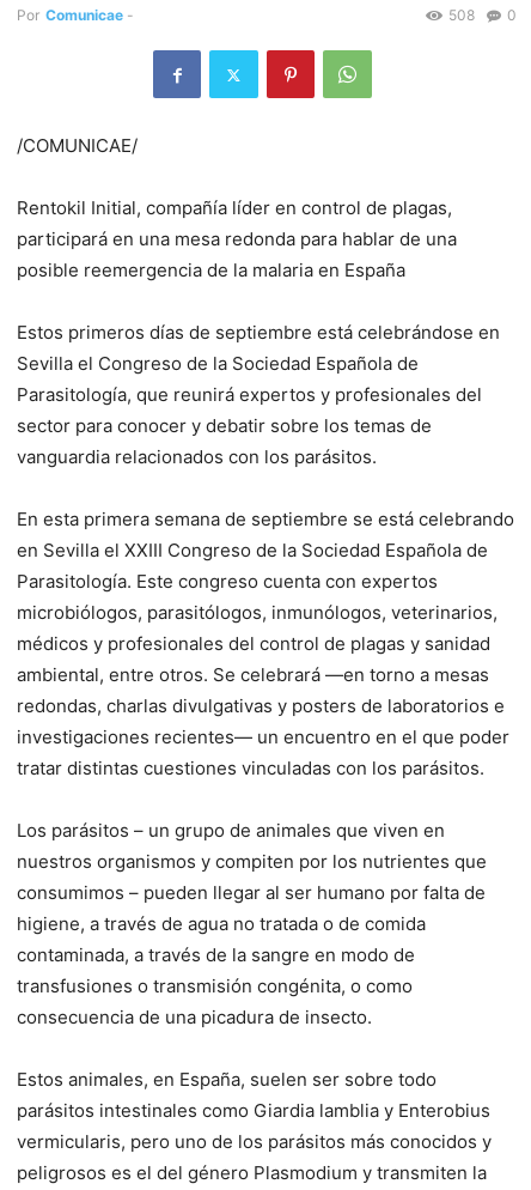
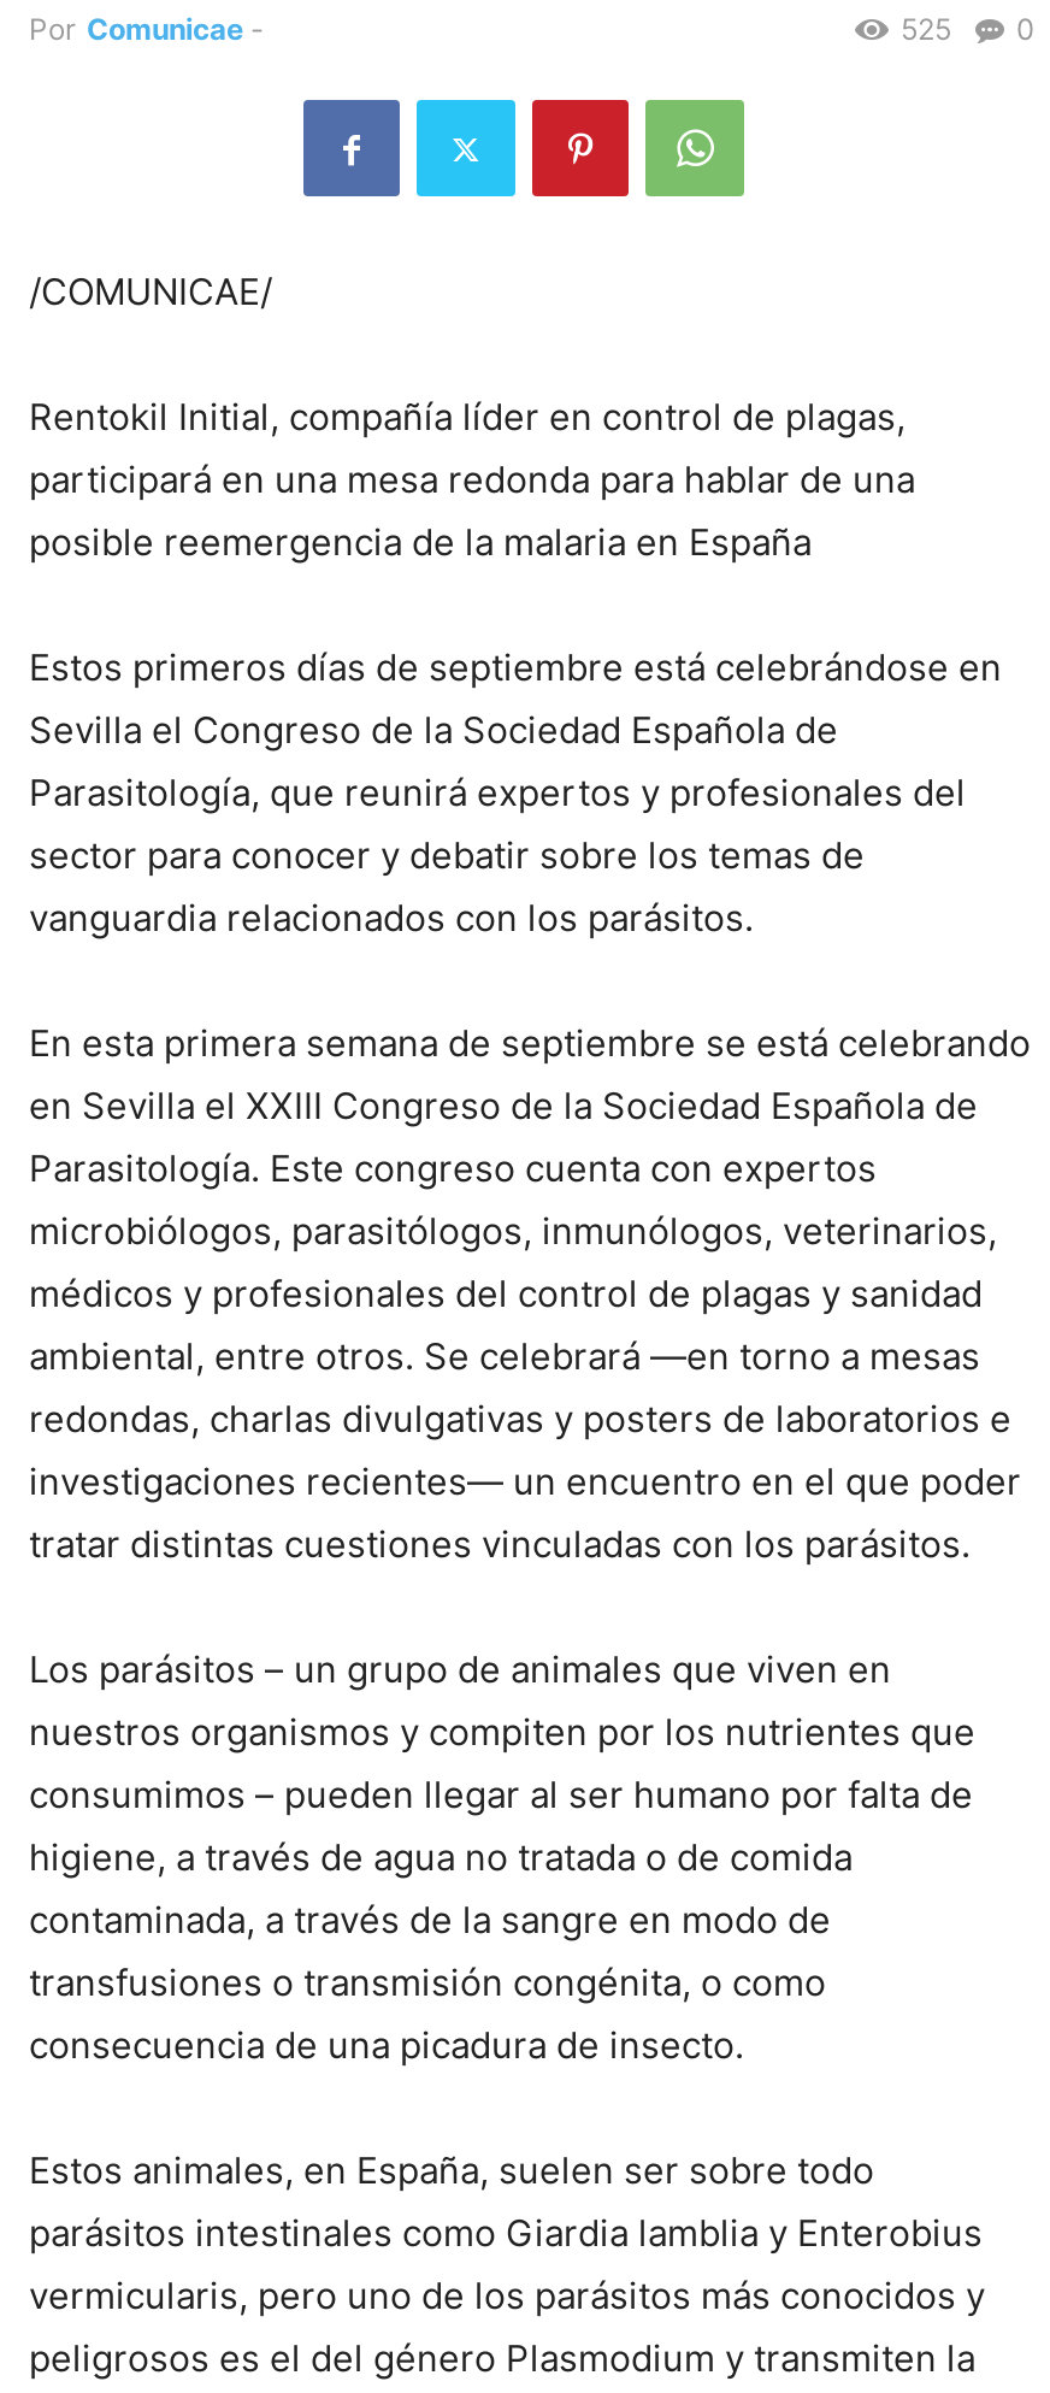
[448,6,517,24] 508 0 -> [901,11,1036,47] 525 0

